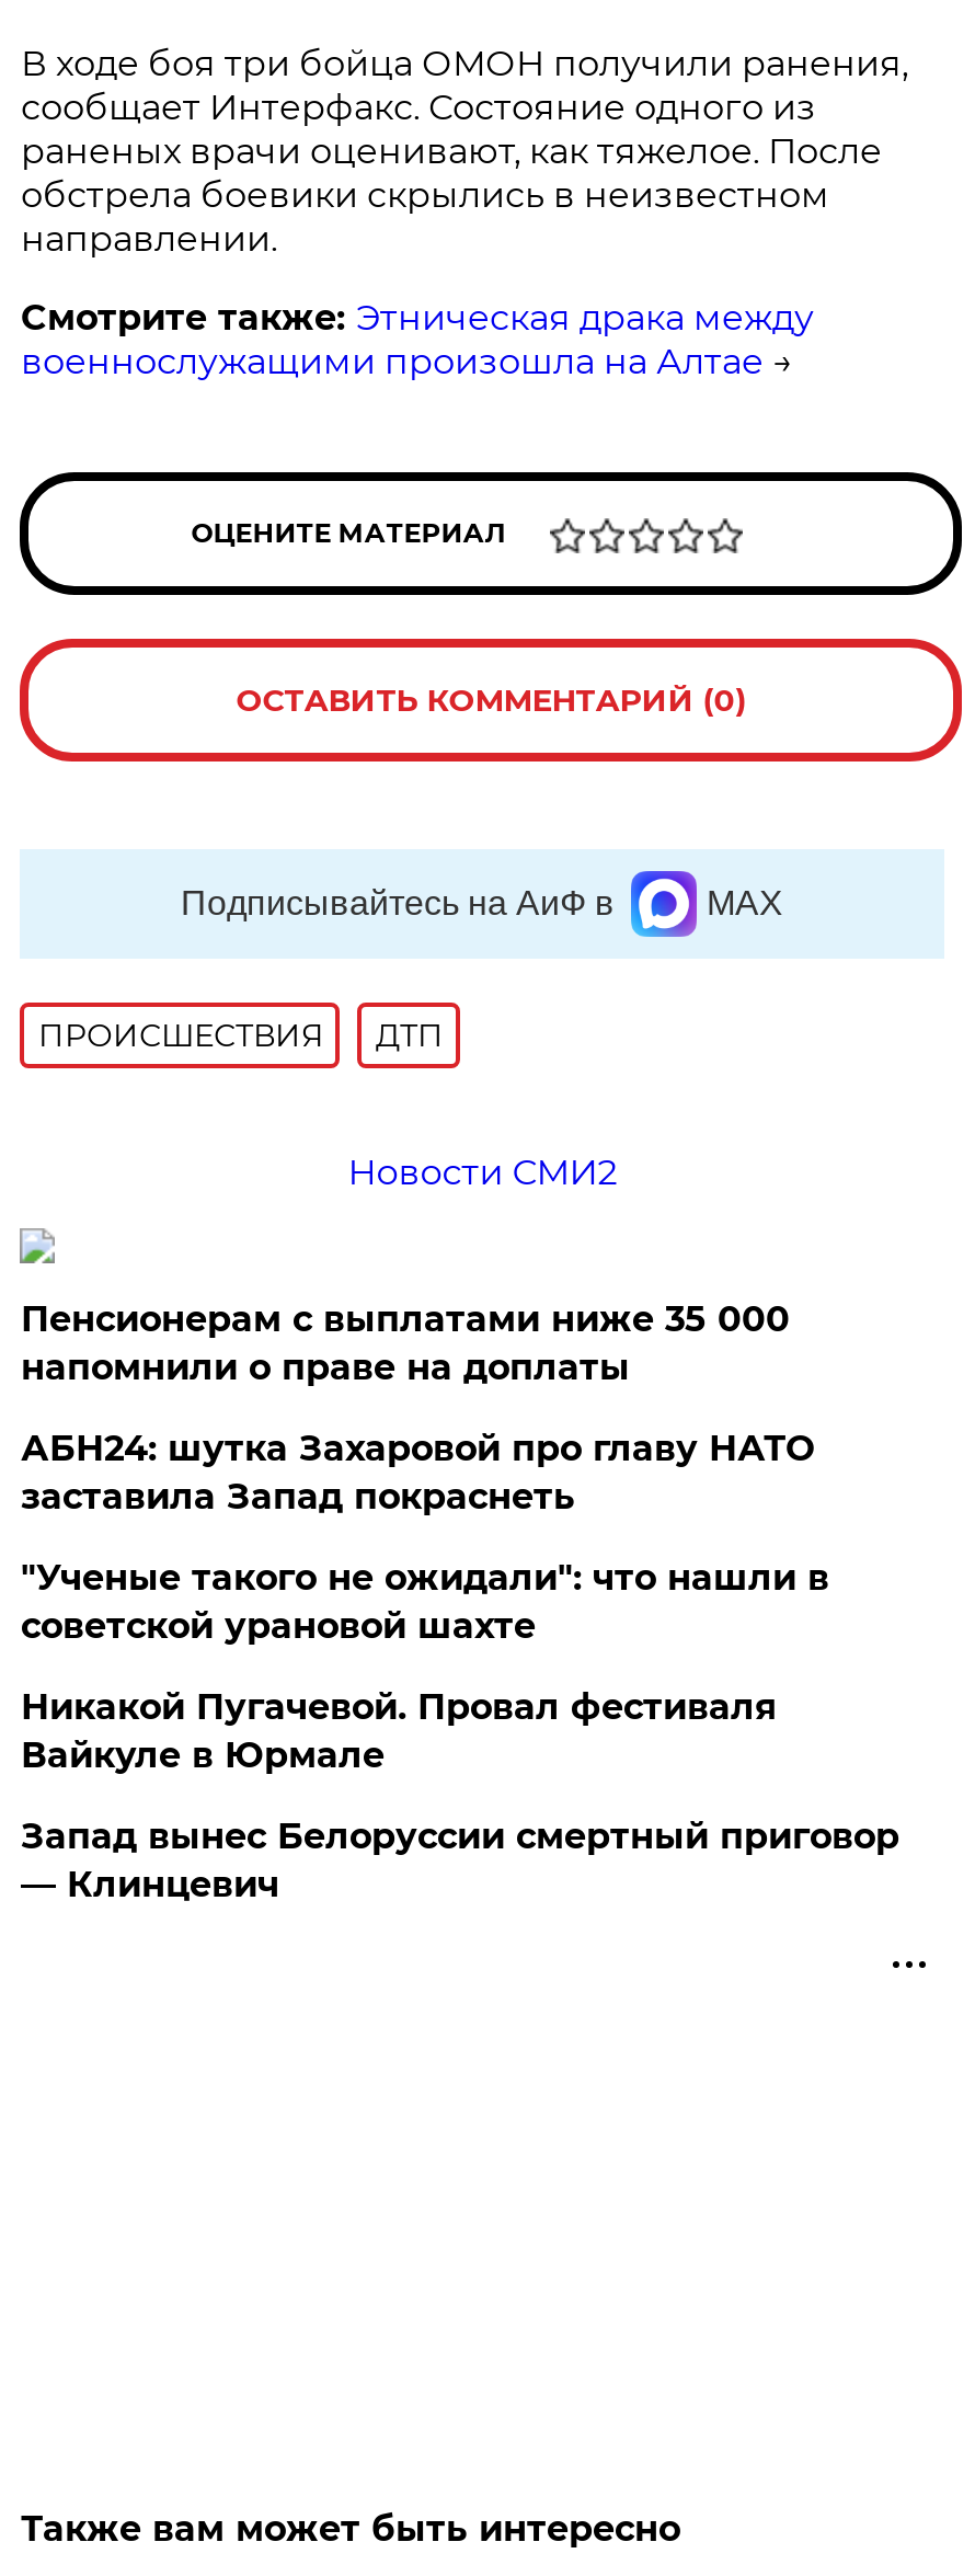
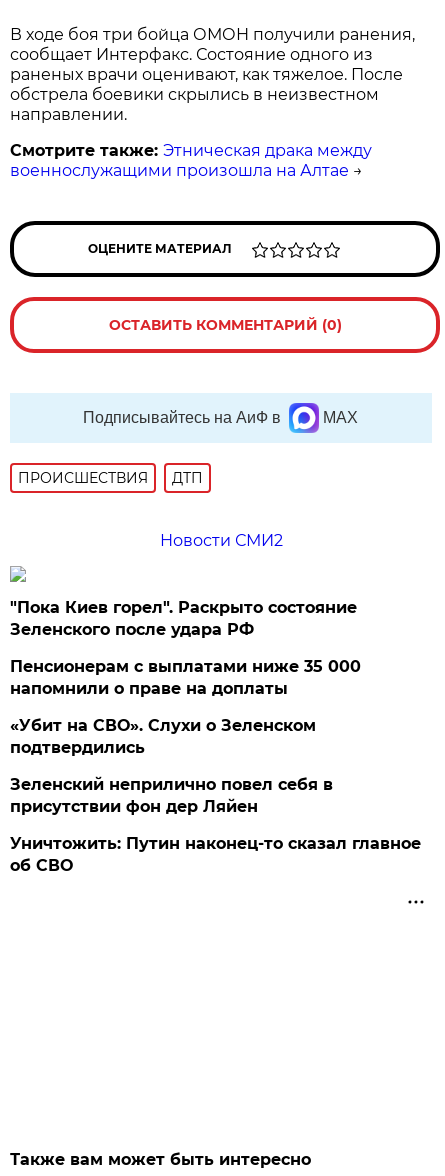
none -> [10,598,357,639] "Пока Киев горел". Раскрыто состояние | Зеленского после удара РФ
moved [21,1298,790,1388] -> [10,657,361,698]: Пенсионерам с выплатами ниже 35 000 | напомнили о праве на доплаты
[21,1428,899,1905] АБН24: шутка Захаровой про главу НАТО | заставила Запад покраснеть | "Ученые такого не ожидали": что нашли в | советской урановой шахте | Никакой Пугачевой. Провал фестиваля | Вайкуле в Юрмале | Запад вынес Белоруссии смертный приговор | — Клинцевич -> [10,716,421,875] «Убит на СВО». Слухи о Зеленском | подтвердились | Зеленский неприлично повел cебя в | присутствии фон дер Ляйен | Уничтожить: Путин наконец-то сказал главное | об СВО

